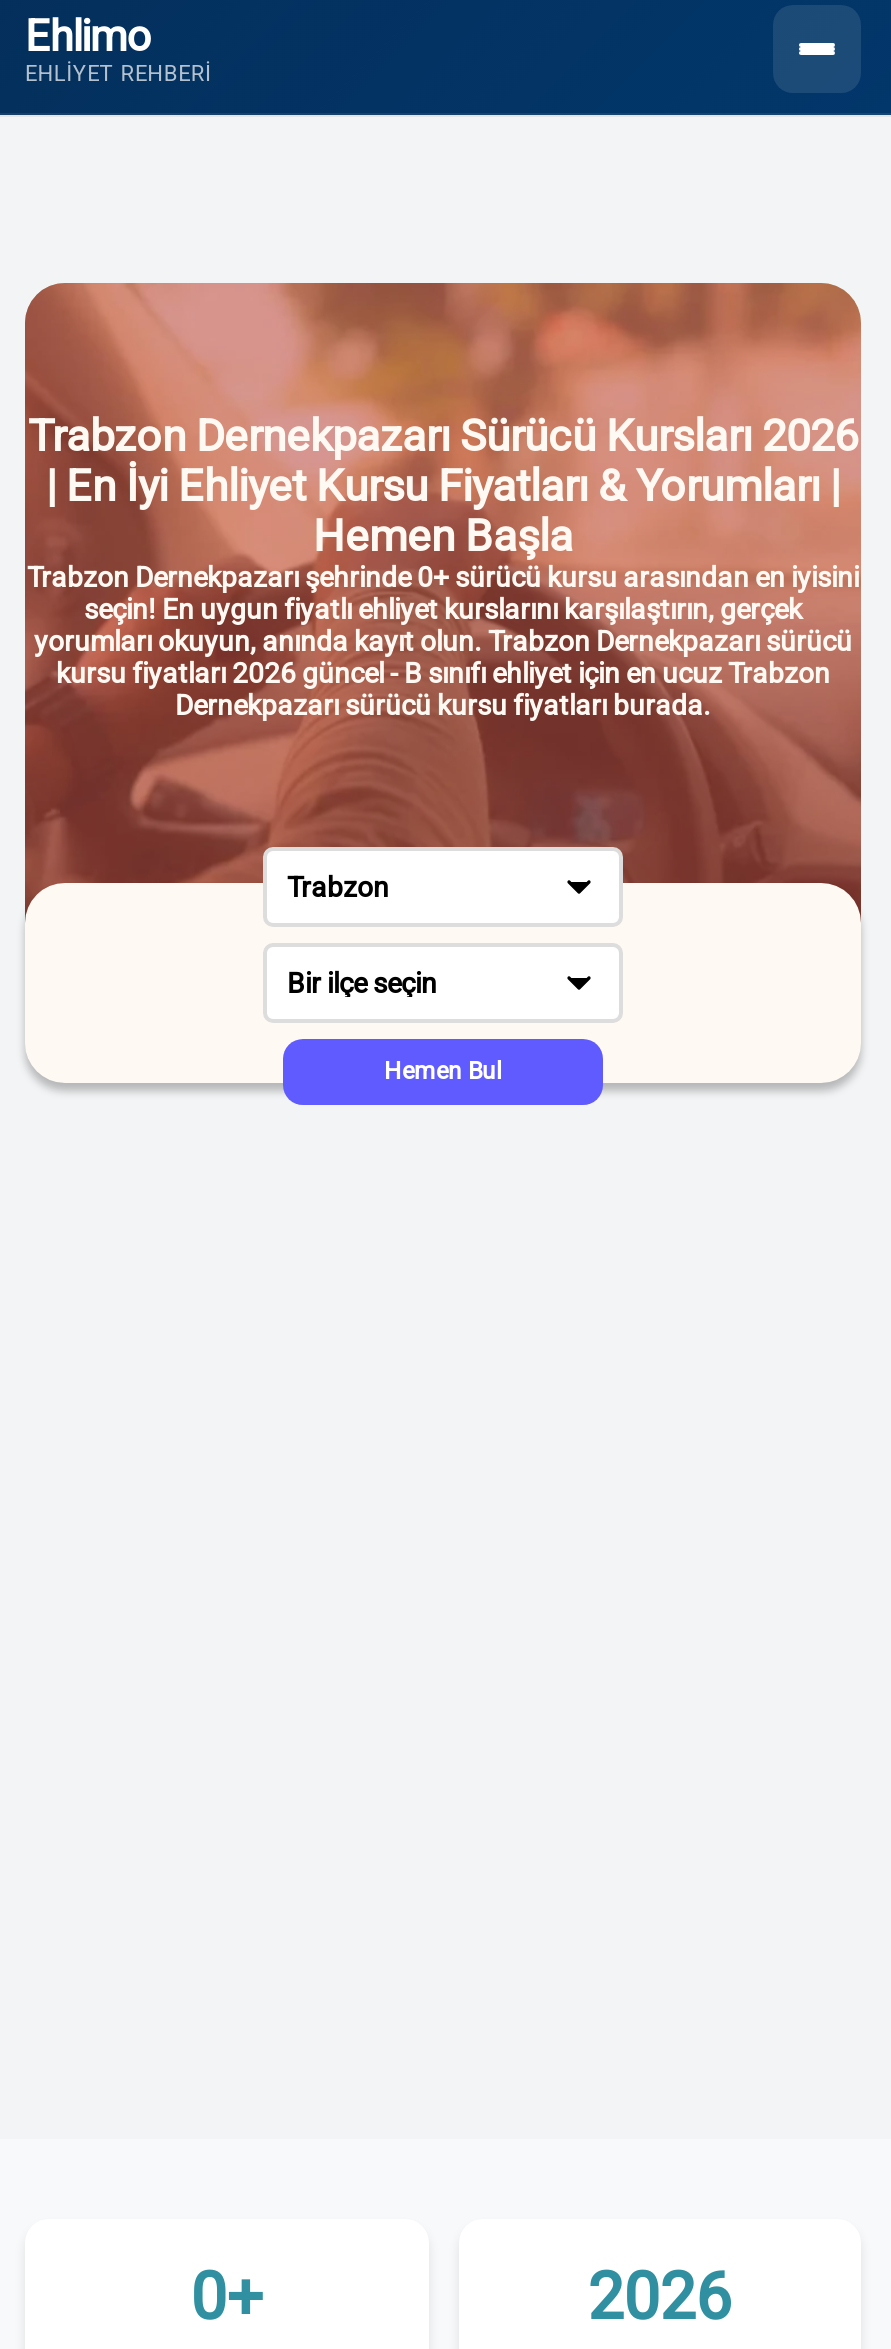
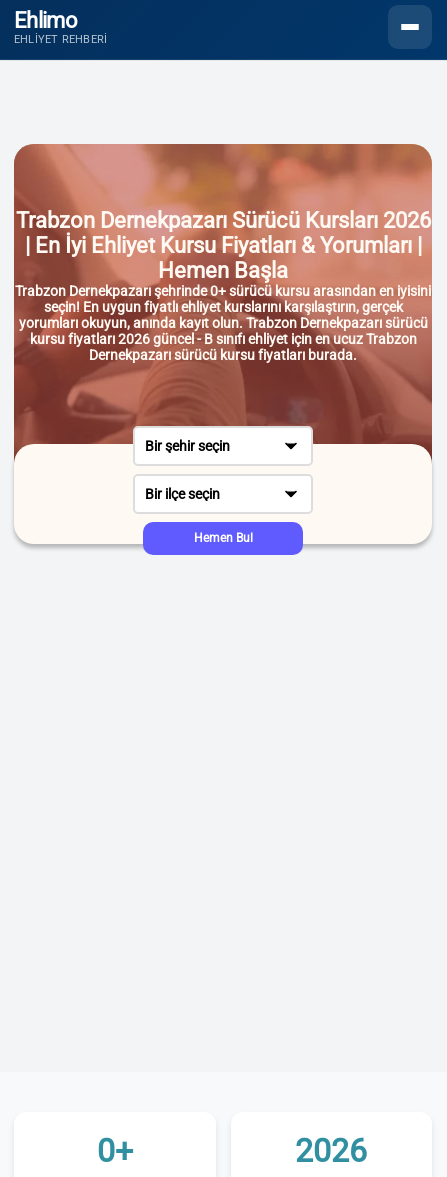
[287,870,389,902] Trabzon -> [145,437,230,453] Bir şehir seçin

